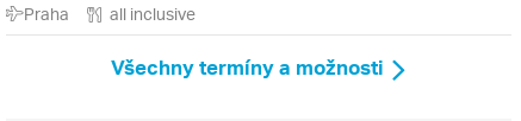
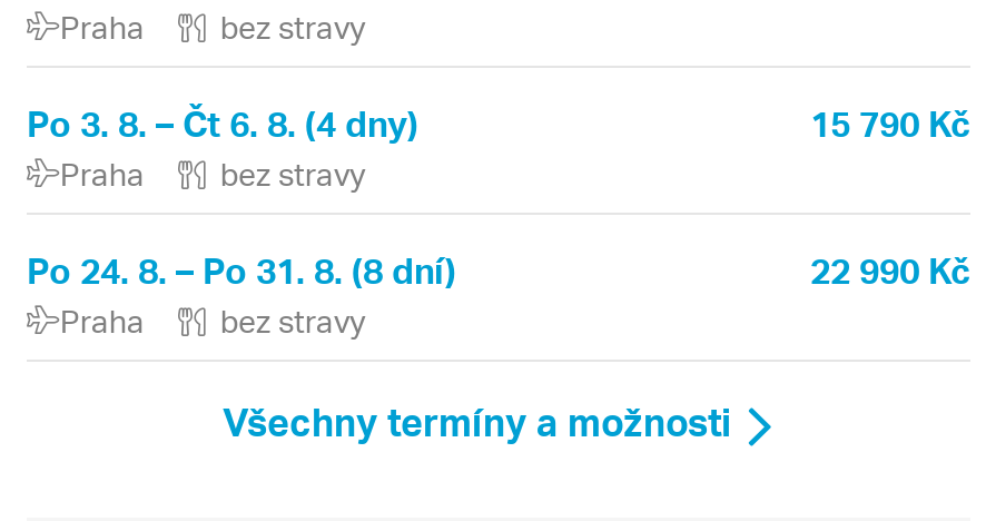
[110,4,196,24] all inclusive -> [27,8,970,339] bez stravy | Po 3. 8. – Čt 6. 8. (4 dny) | 15 790 Kč | Praha | bez stravy | Po 24. 8. – Po 31. 8. (8 dní) | 22 990 Kč | Praha | bez stravy

